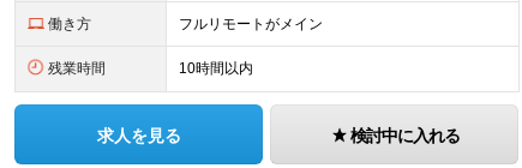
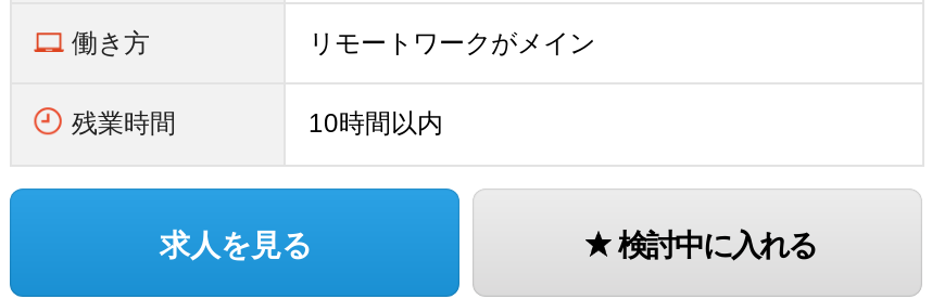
[179,16,323,32] フルリモートがメイン -> [308,28,595,58] リモートワークがメイン

